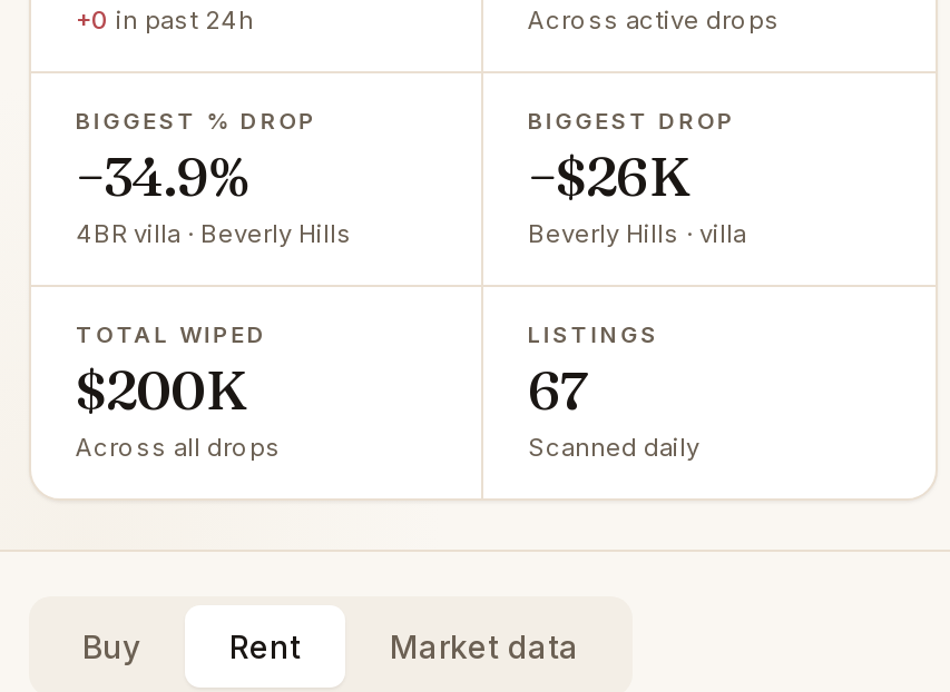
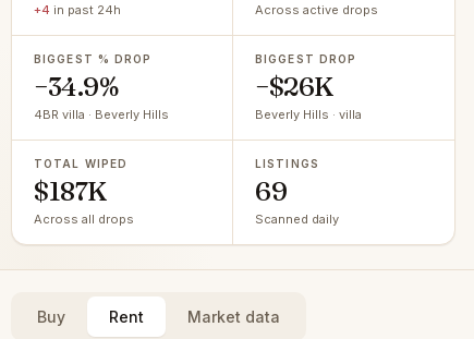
[76,4,254,36] +0 in past 24h -> [34,2,121,17] +4 in past 24h
[76,358,244,423] $200K -> [34,175,106,207] $187K
[528,358,586,423] 67 -> [255,175,287,207] 69

